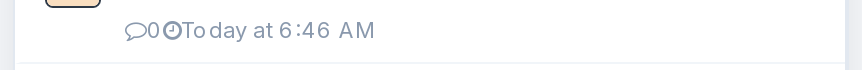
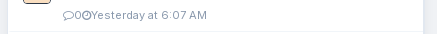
[181,16,375,44] Today at 6:46 AM -> [91,8,207,22] Yesterday at 6:07 AM

